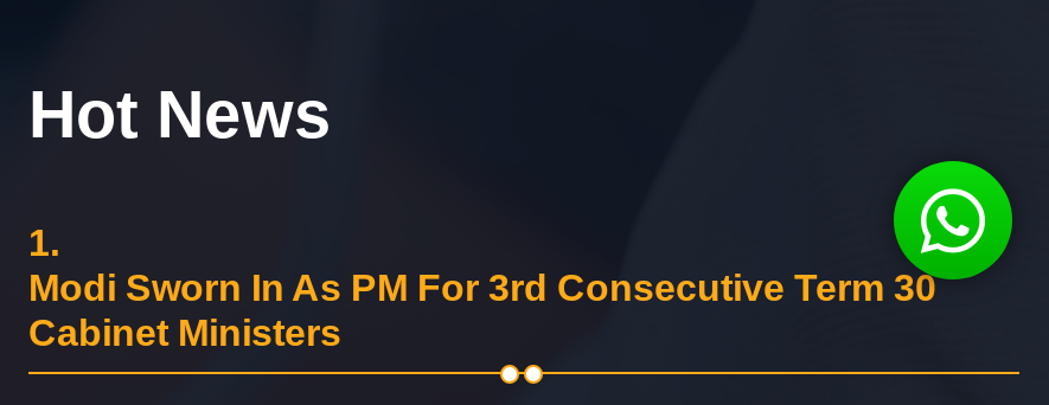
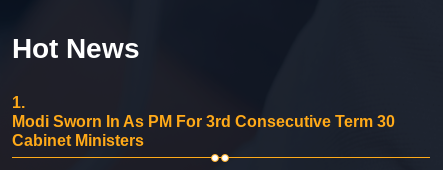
[891,159,1015,282] [image] -> none

